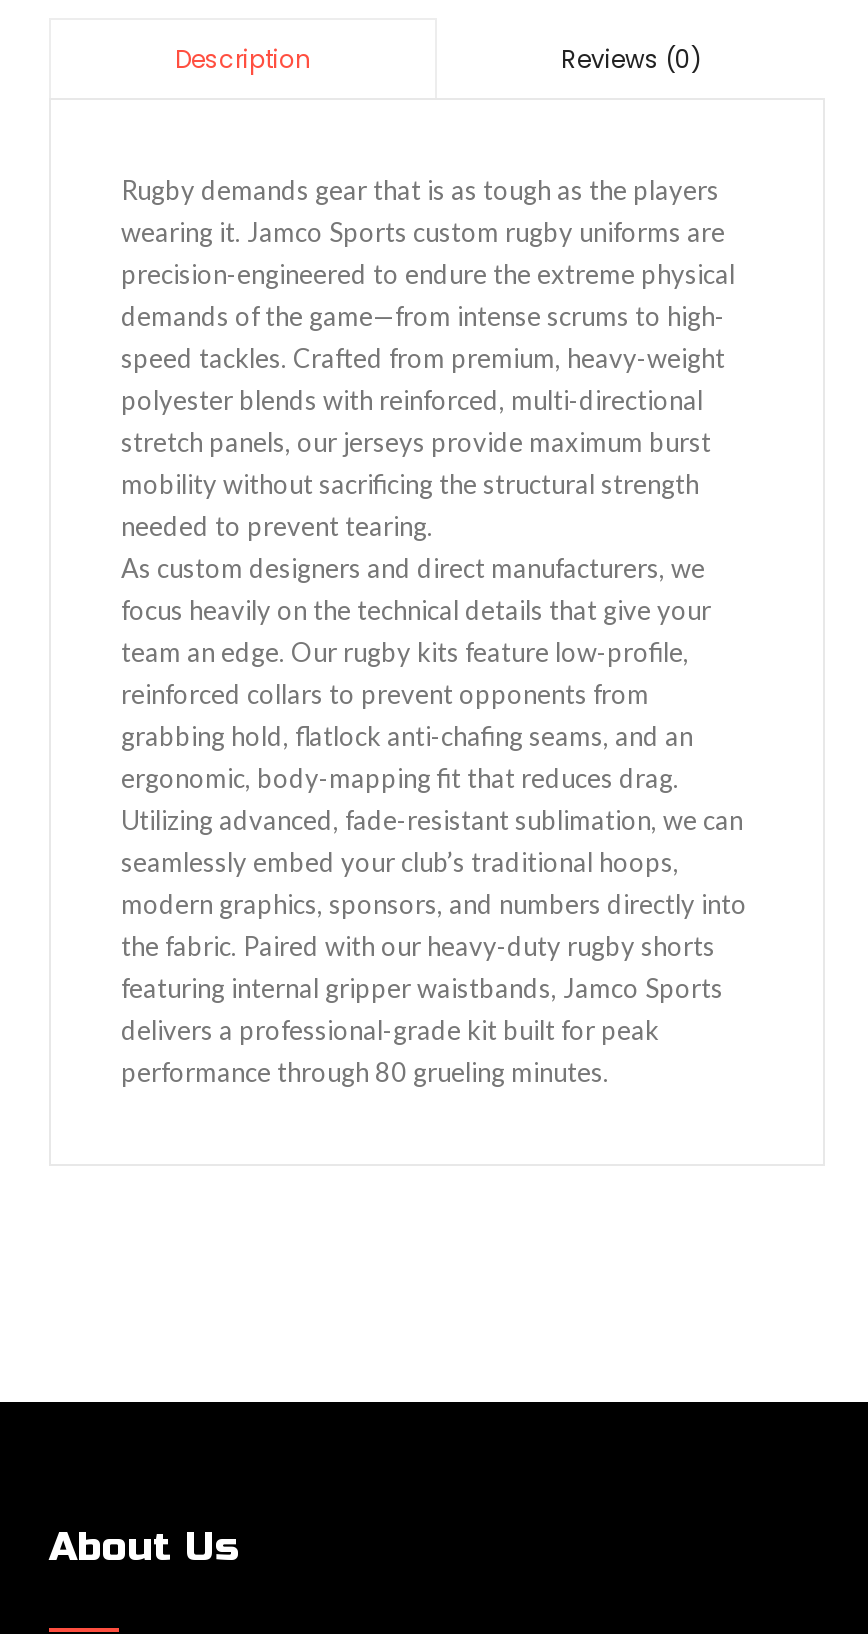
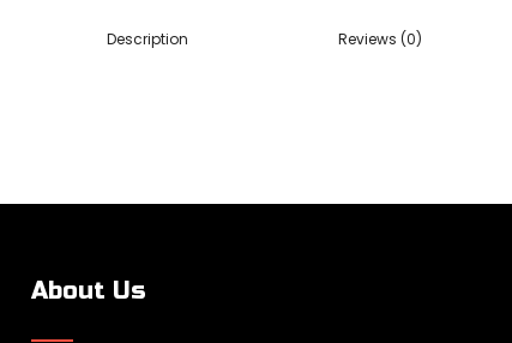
[121,173,747,1087] Rugby demands gear that is as tough as the players | wearing it. Jamco Sports custom rugby uniforms are | precision-engineered to endure the extreme physical | demands of the game—from intense scrums to high- | speed tackles. Crafted from premium, heavy-weight | polyester blends with reinforced, multi-directional | stretch panels, our jerseys provide maximum burst | mobility without sacrificing the structural strength | needed to prevent tearing. | As custom designers and direct manufacturers, we | focus heavily on the technical details that give your | team an edge. Our rugby kits feature low-profile, | reinforced collars to prevent opponents from | grabbing hold, flatlock anti-chafing seams, and an | ergonomic, body-mapping fit that reduces drag. | Utilizing advanced, fade-resistant sublimation, we can | seamlessly embed your club’s traditional hoops, | modern graphics, sponsors, and numbers directly into | the fabric. Paired with our heavy-duty rugby shorts | featuring internal gripper waistbands, Jamco Sports | delivers a professional-grade kit built for peak | performance through 80 grueling minutes. -> none

